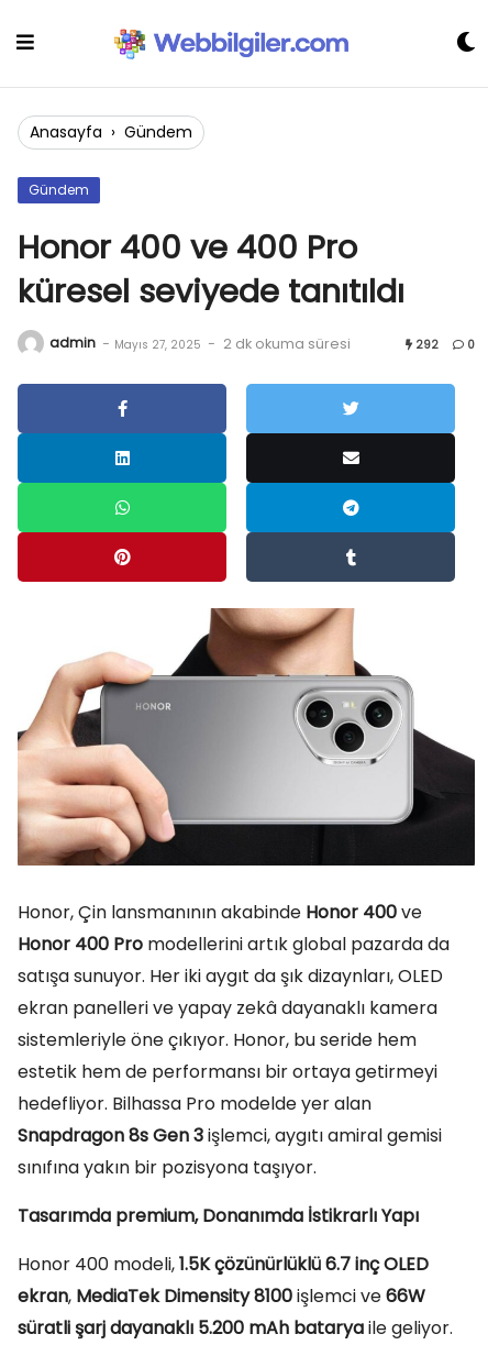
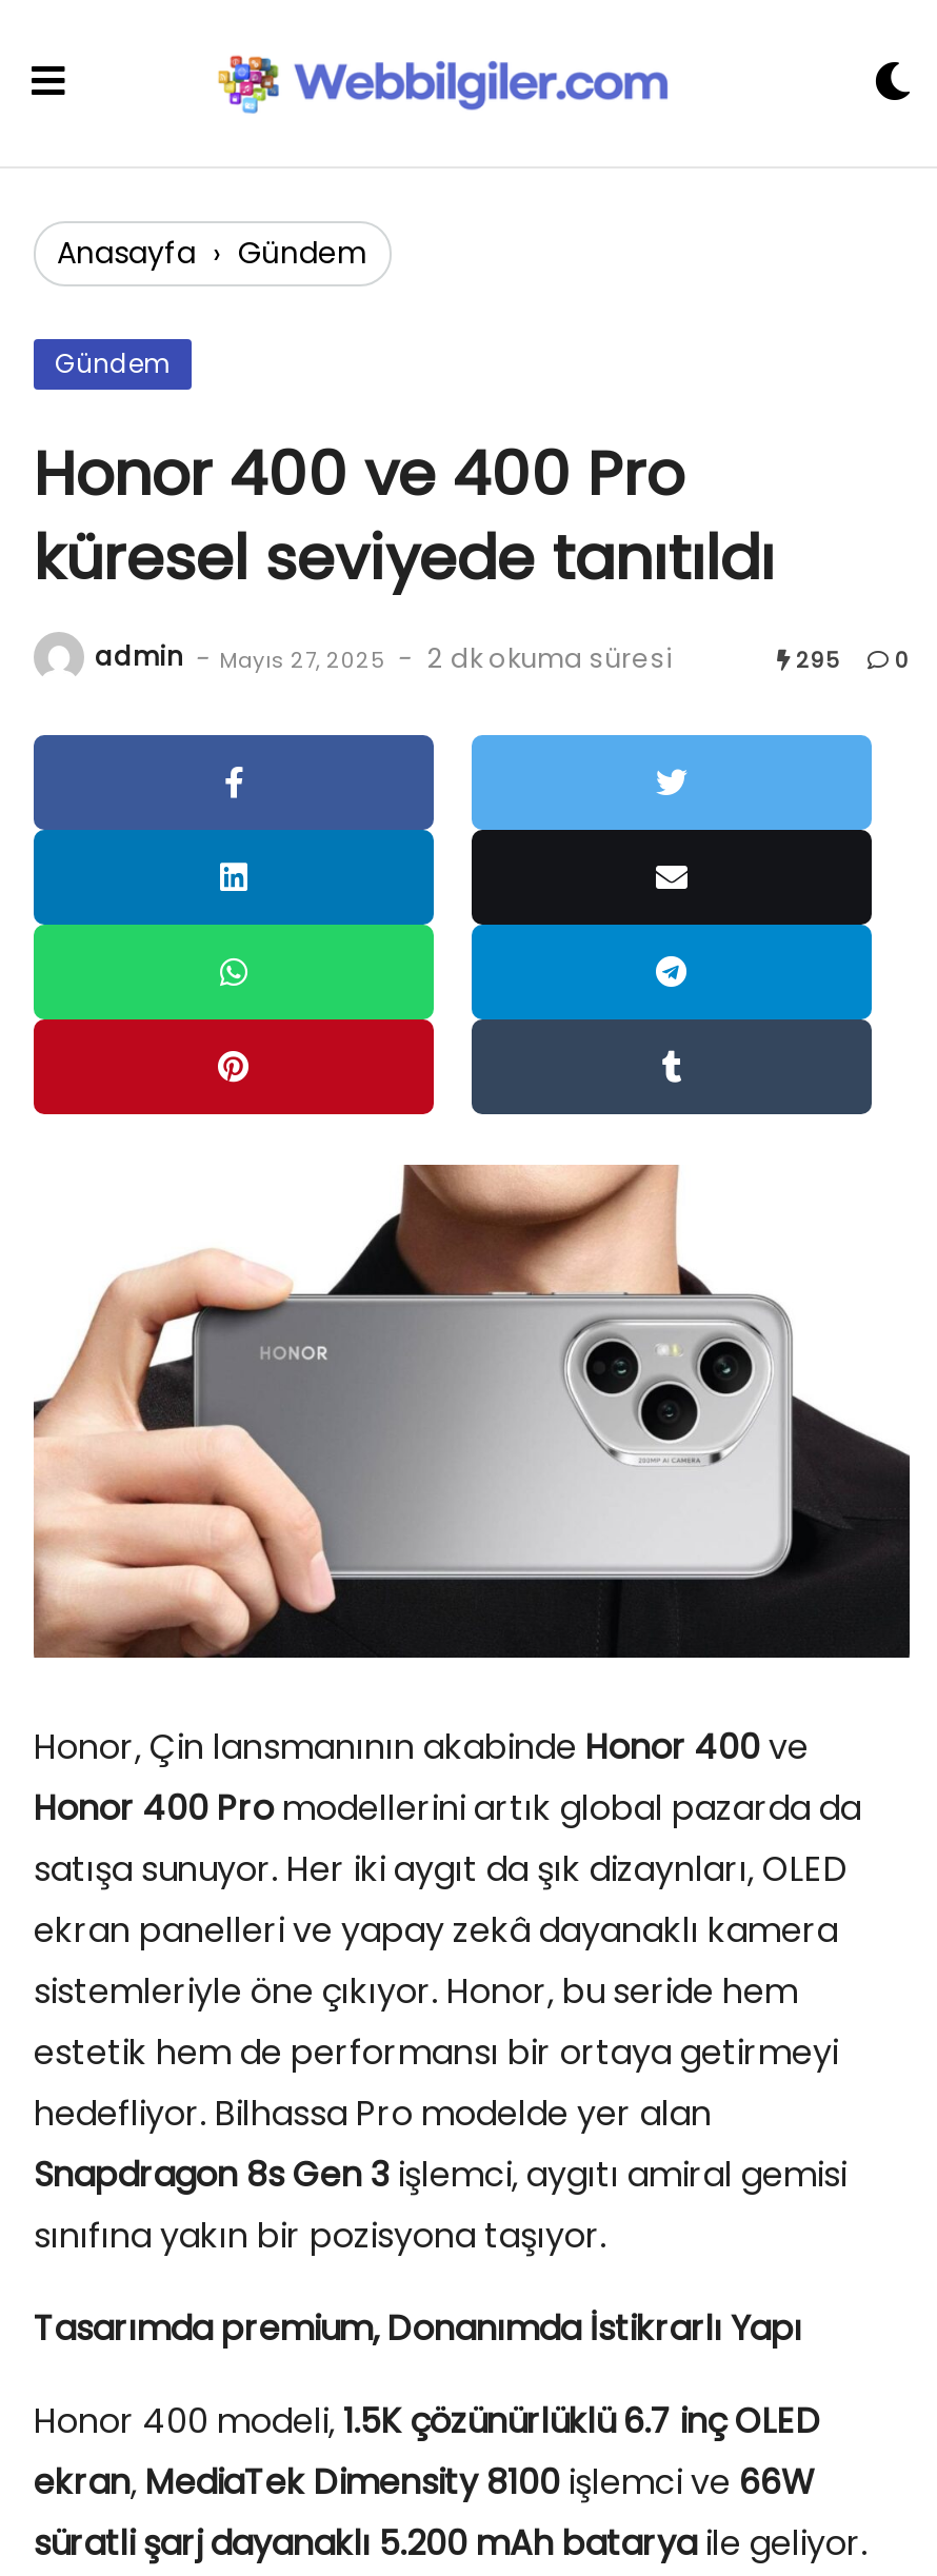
[412,336,475,352] 292 0 -> [790,643,910,675] 295 0

